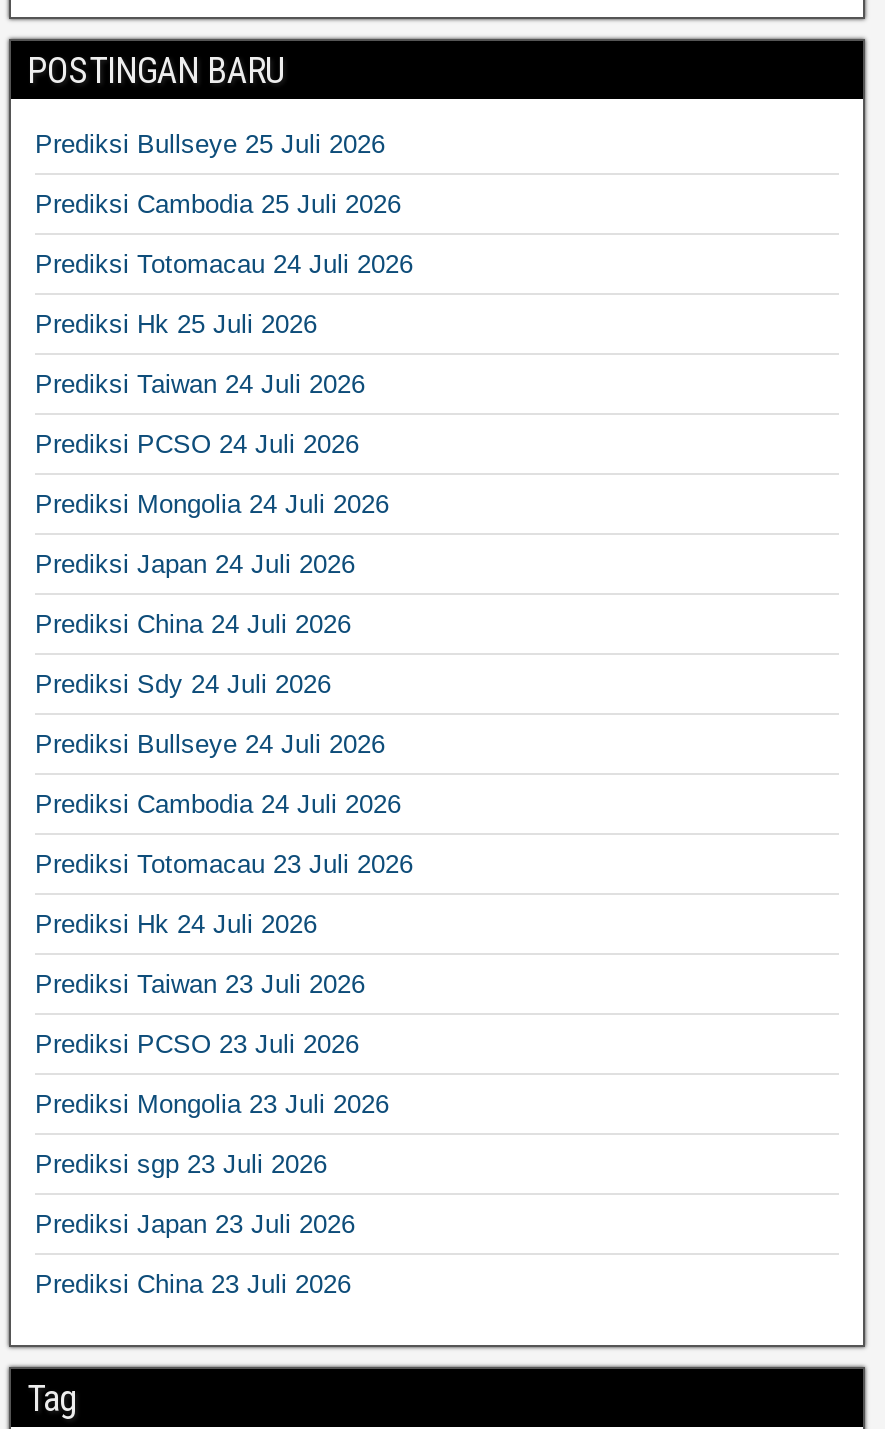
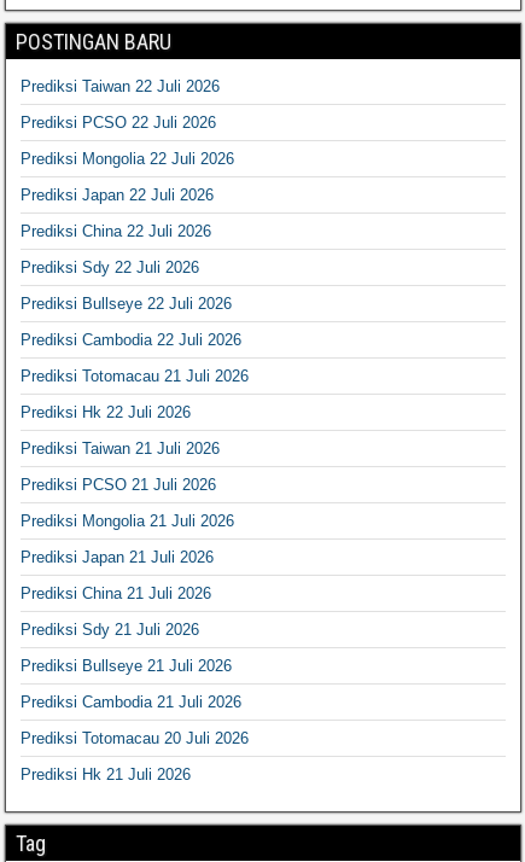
[35,129,385,159] Prediksi Bullseye 25 Juli 2026 -> [21,77,220,95] Prediksi Taiwan 22 Juli 2026
[35,189,401,219] Prediksi Cambodia 25 Juli 2026 -> [21,113,216,131] Prediksi PCSO 22 Juli 2026
[35,249,413,279] Prediksi Totomacau 24 Juli 2026 -> [21,149,234,168] Prediksi Mongolia 22 Juli 2026
[35,309,317,339] Prediksi Hk 25 Juli 2026 -> [21,186,214,204] Prediksi Japan 22 Juli 2026
[35,369,365,399] Prediksi Taiwan 24 Juli 2026 -> [21,222,211,240] Prediksi China 22 Juli 2026
[35,429,359,459] Prediksi PCSO 24 Juli 2026 -> [21,258,199,276] Prediksi Sdy 22 Juli 2026
[35,489,389,519] Prediksi Mongolia 24 Juli 2026 -> [21,294,232,312] Prediksi Bullseye 22 Juli 2026
[35,549,355,579] Prediksi Japan 24 Juli 2026 -> [21,331,241,349] Prediksi Cambodia 22 Juli 2026
[35,609,351,639] Prediksi China 24 Juli 2026 -> [21,367,249,385] Prediksi Totomacau 21 Juli 2026
[35,669,331,699] Prediksi Sdy 24 Juli 2026 -> [21,403,191,421] Prediksi Hk 22 Juli 2026
[35,729,385,759] Prediksi Bullseye 24 Juli 2026 -> [21,439,220,457] Prediksi Taiwan 21 Juli 2026
[35,789,401,819] Prediksi Cambodia 24 Juli 2026 -> [21,475,216,494] Prediksi PCSO 21 Juli 2026
[35,849,413,879] Prediksi Totomacau 23 Juli 2026 -> [21,512,234,530] Prediksi Mongolia 21 Juli 2026
[35,909,317,939] Prediksi Hk 24 Juli 2026 -> [21,548,214,566] Prediksi Japan 21 Juli 2026
[35,969,365,999] Prediksi Taiwan 23 Juli 2026 -> [21,584,211,602] Prediksi China 21 Juli 2026
[35,1029,359,1059] Prediksi PCSO 23 Juli 2026 -> [21,620,199,638] Prediksi Sdy 21 Juli 2026
[35,1089,389,1119] Prediksi Mongolia 23 Juli 2026 -> [21,657,232,675] Prediksi Bullseye 21 Juli 2026
[35,1149,327,1179] Prediksi sgp 23 Juli 2026 -> [21,693,241,711] Prediksi Cambodia 21 Juli 2026
[35,1209,355,1239] Prediksi Japan 23 Juli 2026 -> [21,729,249,747] Prediksi Totomacau 20 Juli 2026
[35,1269,351,1299] Prediksi China 23 Juli 2026 -> [21,765,191,783] Prediksi Hk 21 Juli 2026

